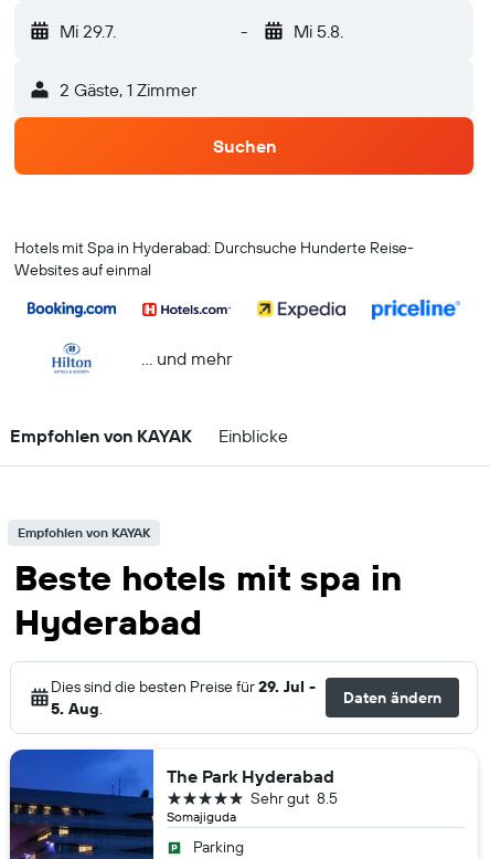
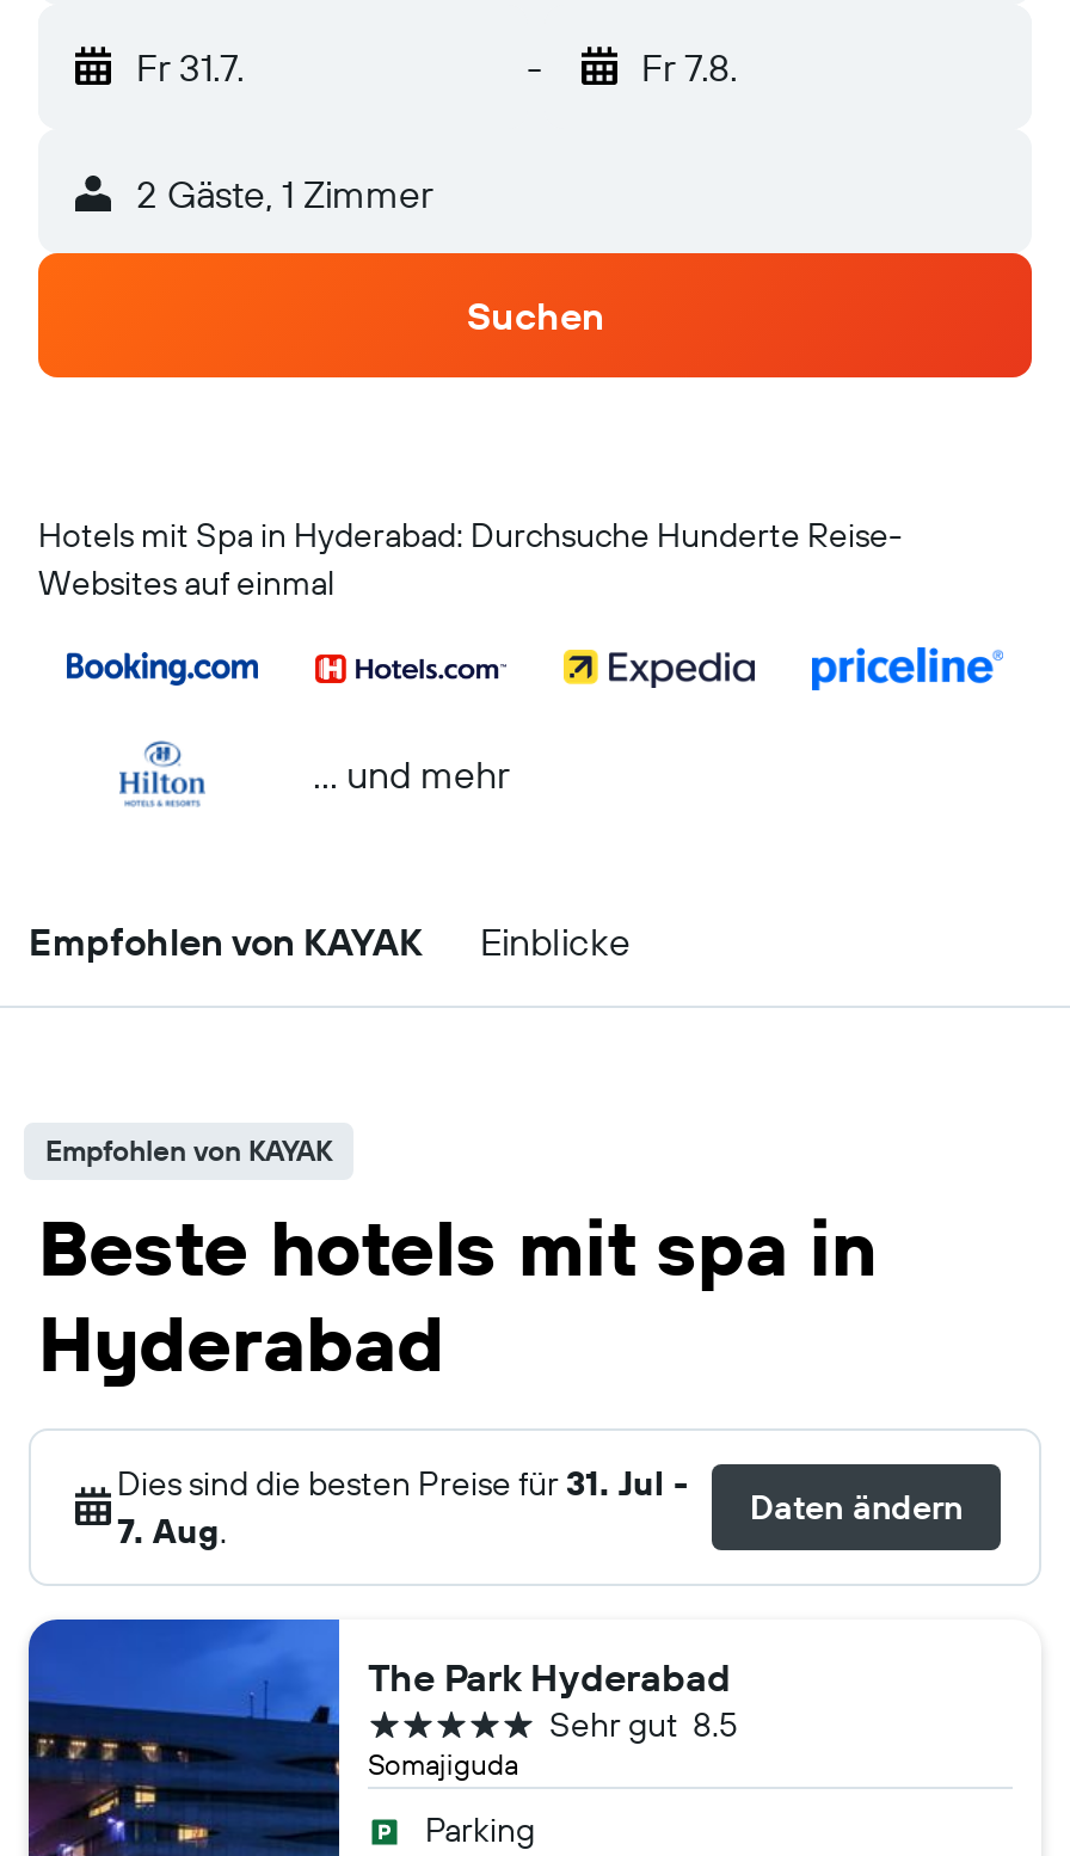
[60,20,116,42] Mi 29.7. -> [136,43,244,91] Fr 31.7.
[293,20,343,42] Mi 5.8. -> [641,43,737,91] Fr 7.8.
[51,677,316,696] Dies sind die besten Preise für 29. Jul - -> [117,1462,688,1505] Dies sind die besten Preise für 31. Jul -
[51,699,103,719] 5. Aug. -> [117,1510,227,1553] 7. Aug.

